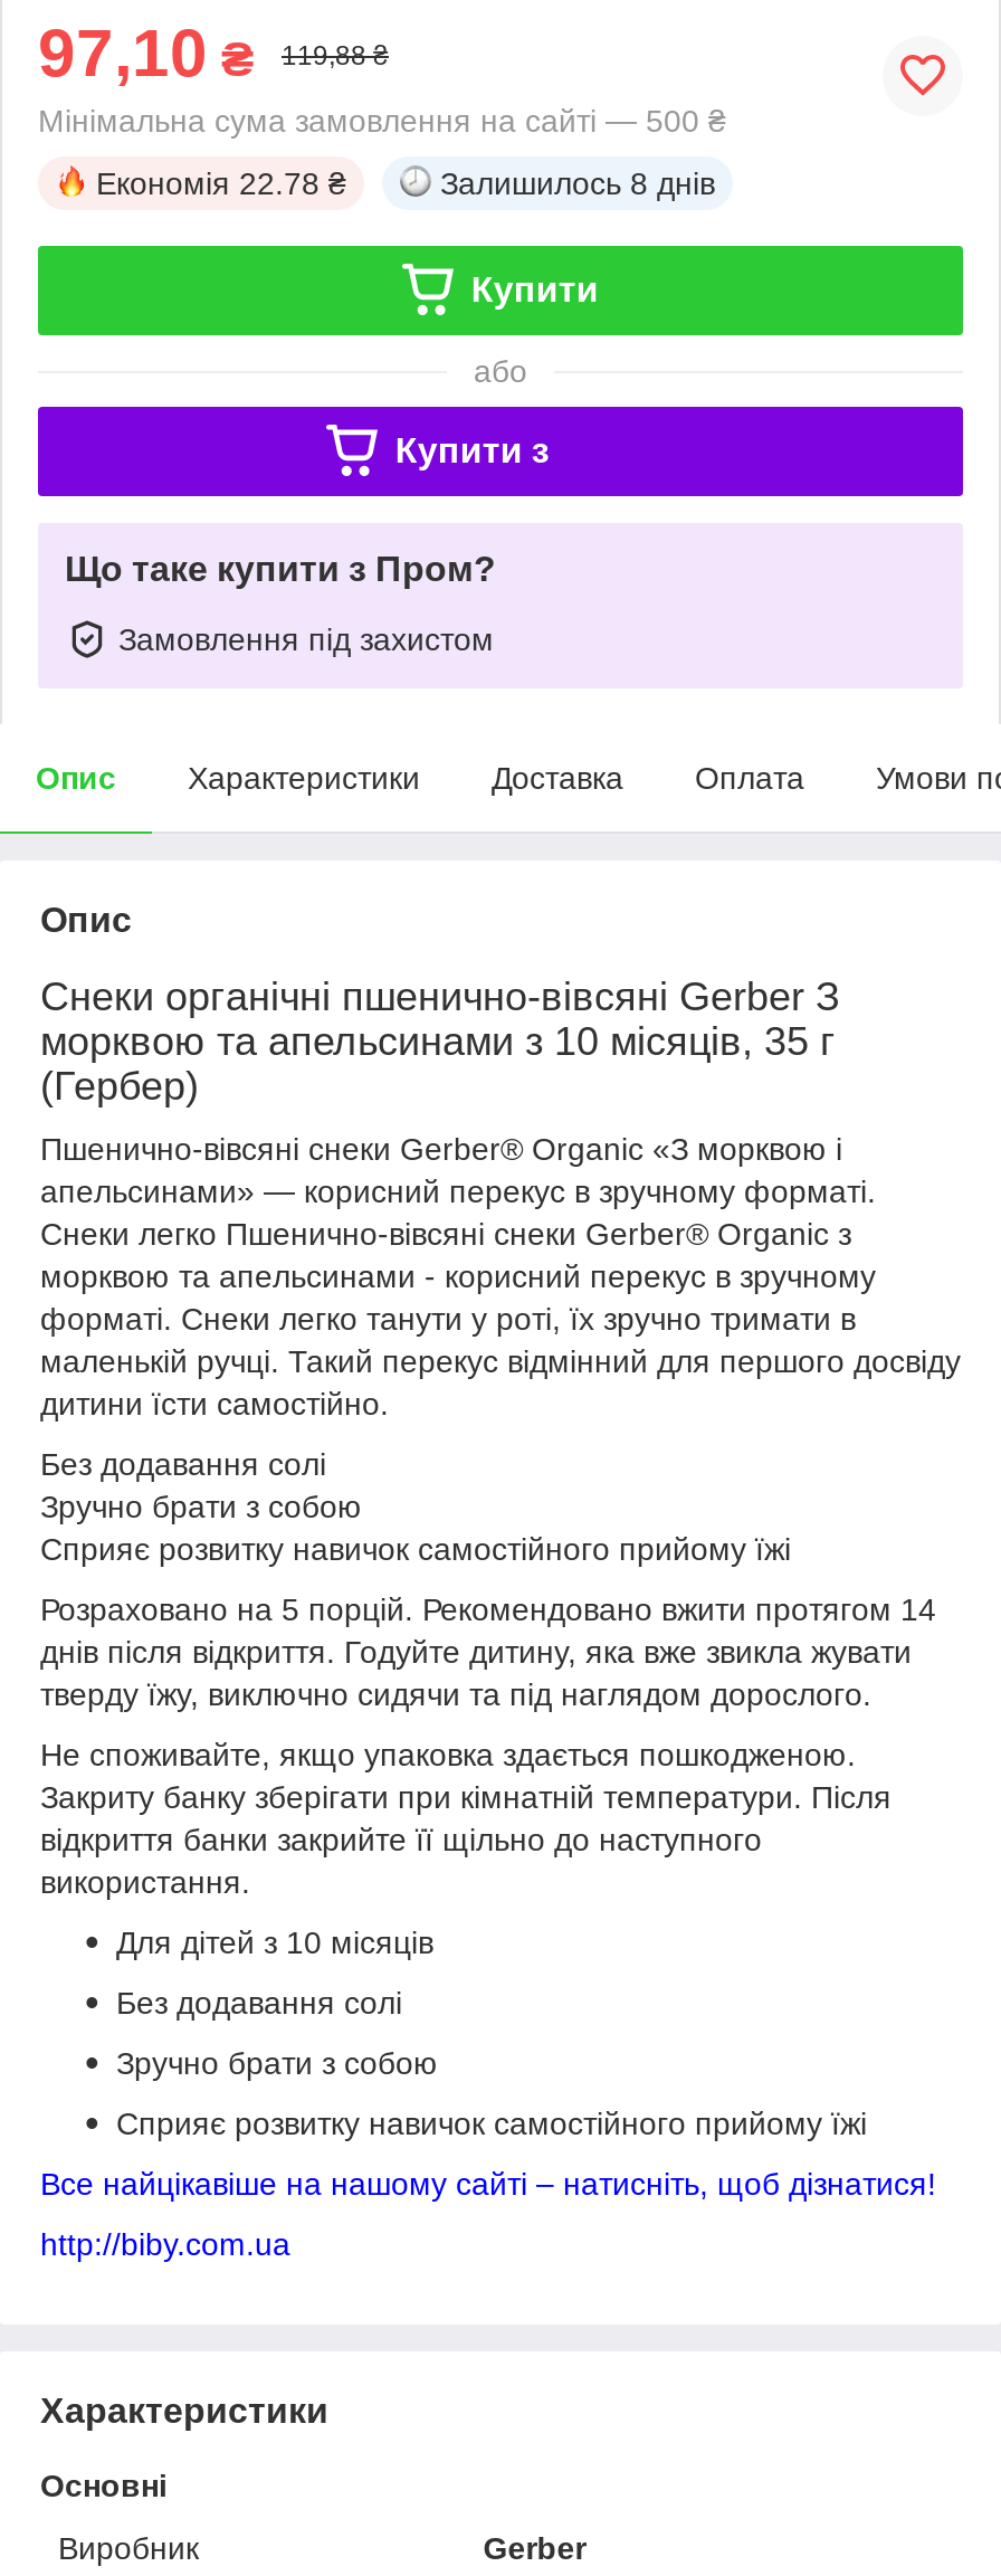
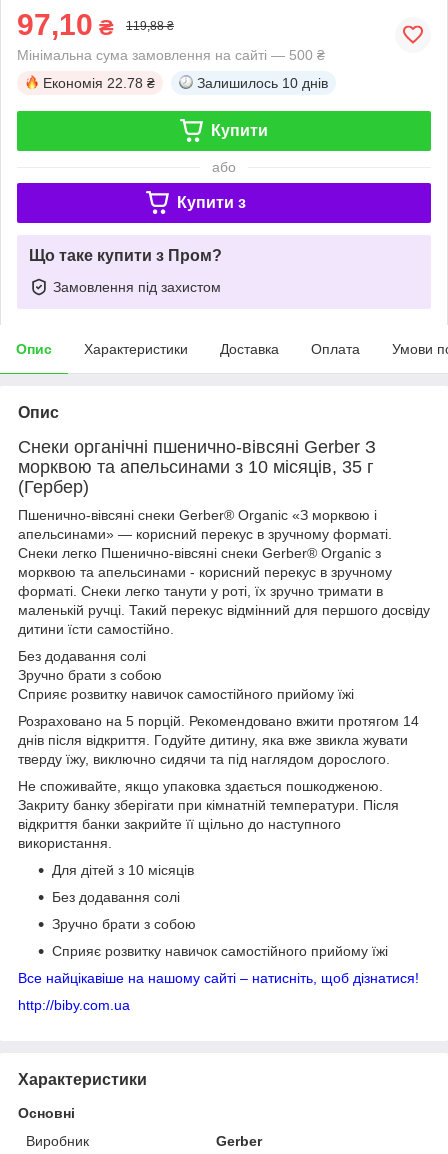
[440,165,715,201] Залишилось 8 днів -> [197,75,328,91] Залишилось 10 днів

